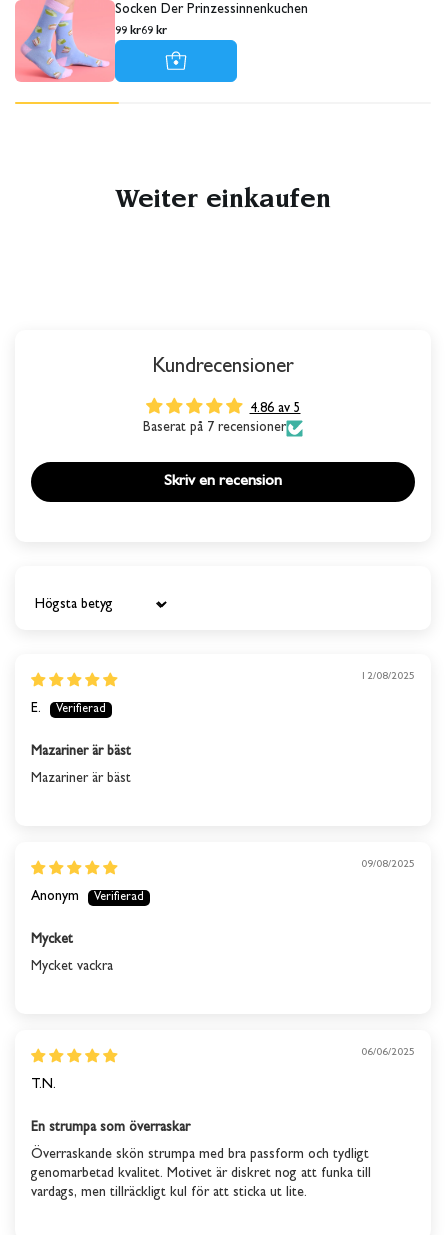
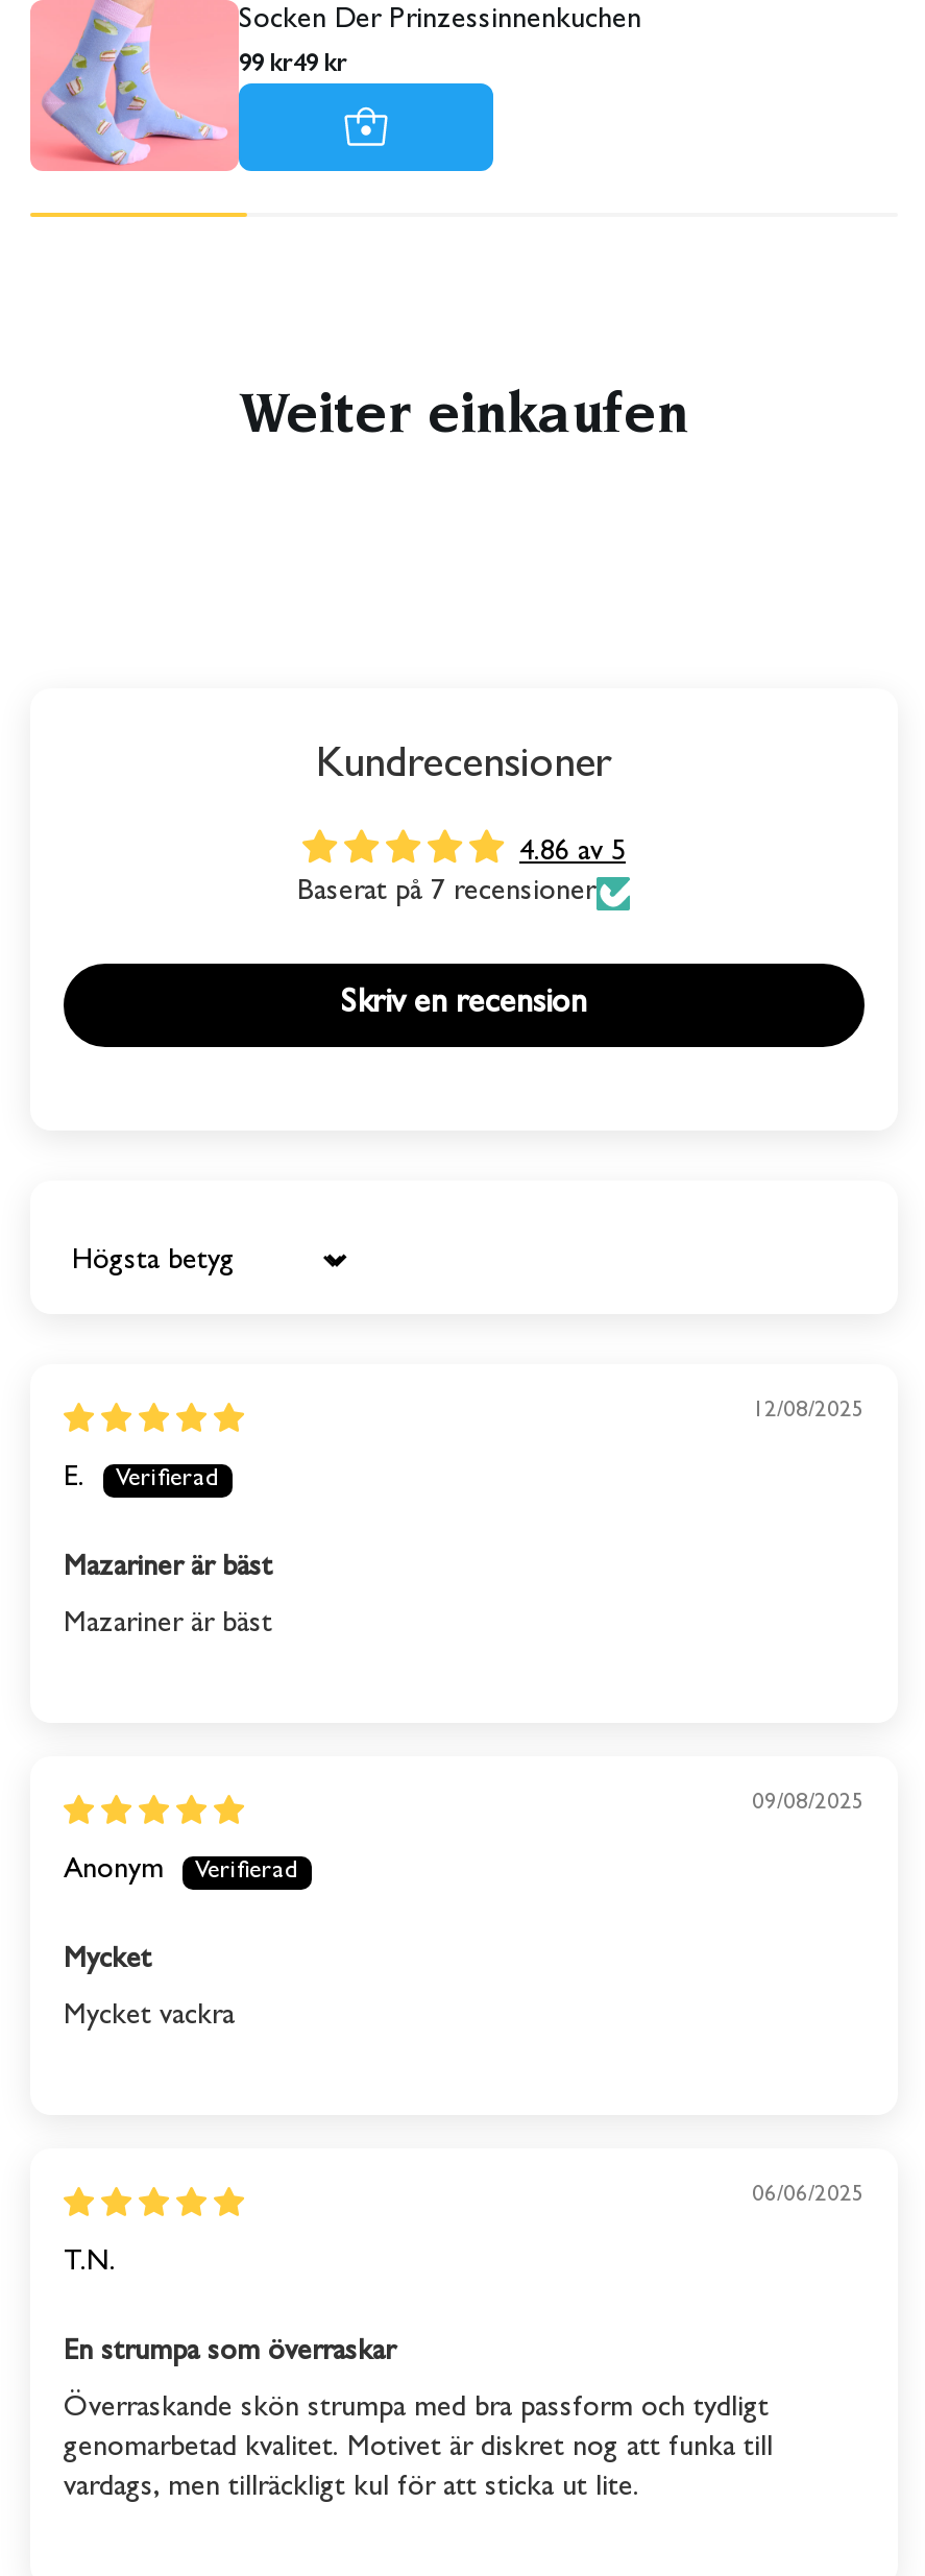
[115,20,167,38] 99 kr69 kr -> [239,42,347,79] 99 kr49 kr

